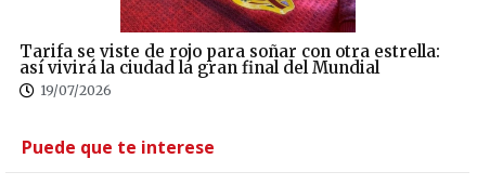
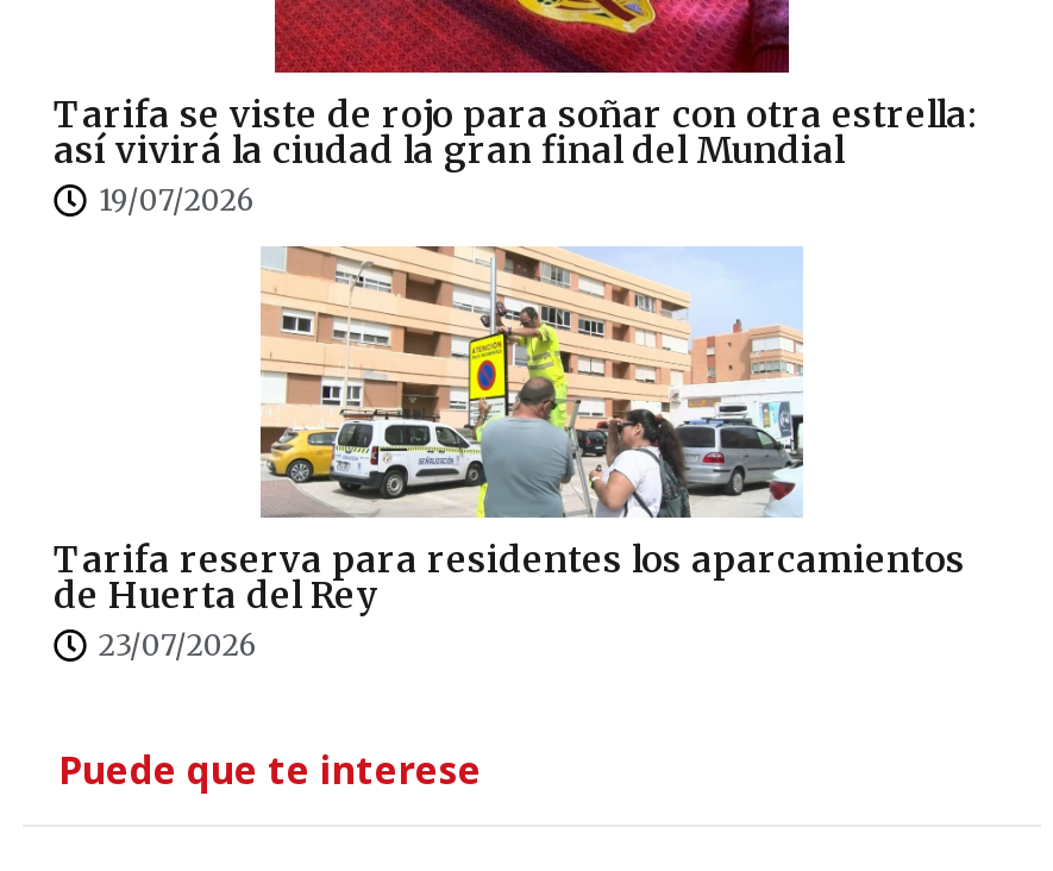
none -> [54,243,965,663] [image] | Tarifa reserva para residentes los aparcamientos | de Huerta del Rey | 23/07/2026

